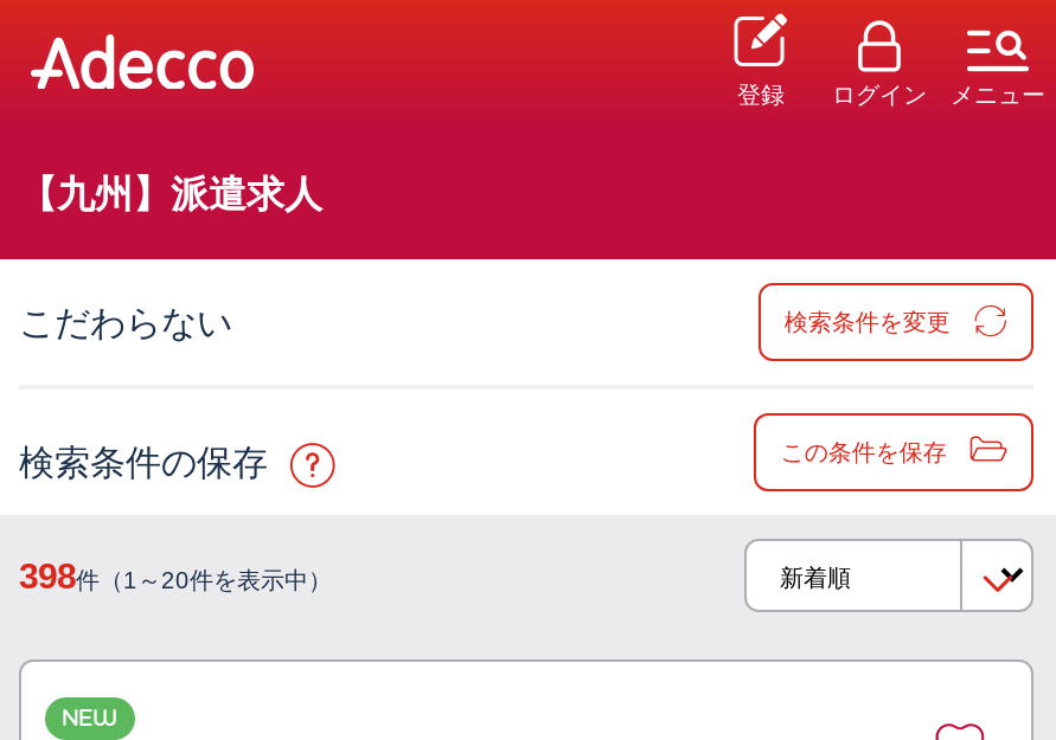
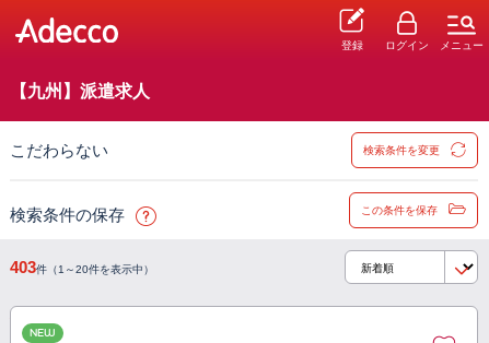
[19,555,332,595] 398件（1～20件を表示中） -> [10,258,154,276] 403件（1～20件を表示中）

